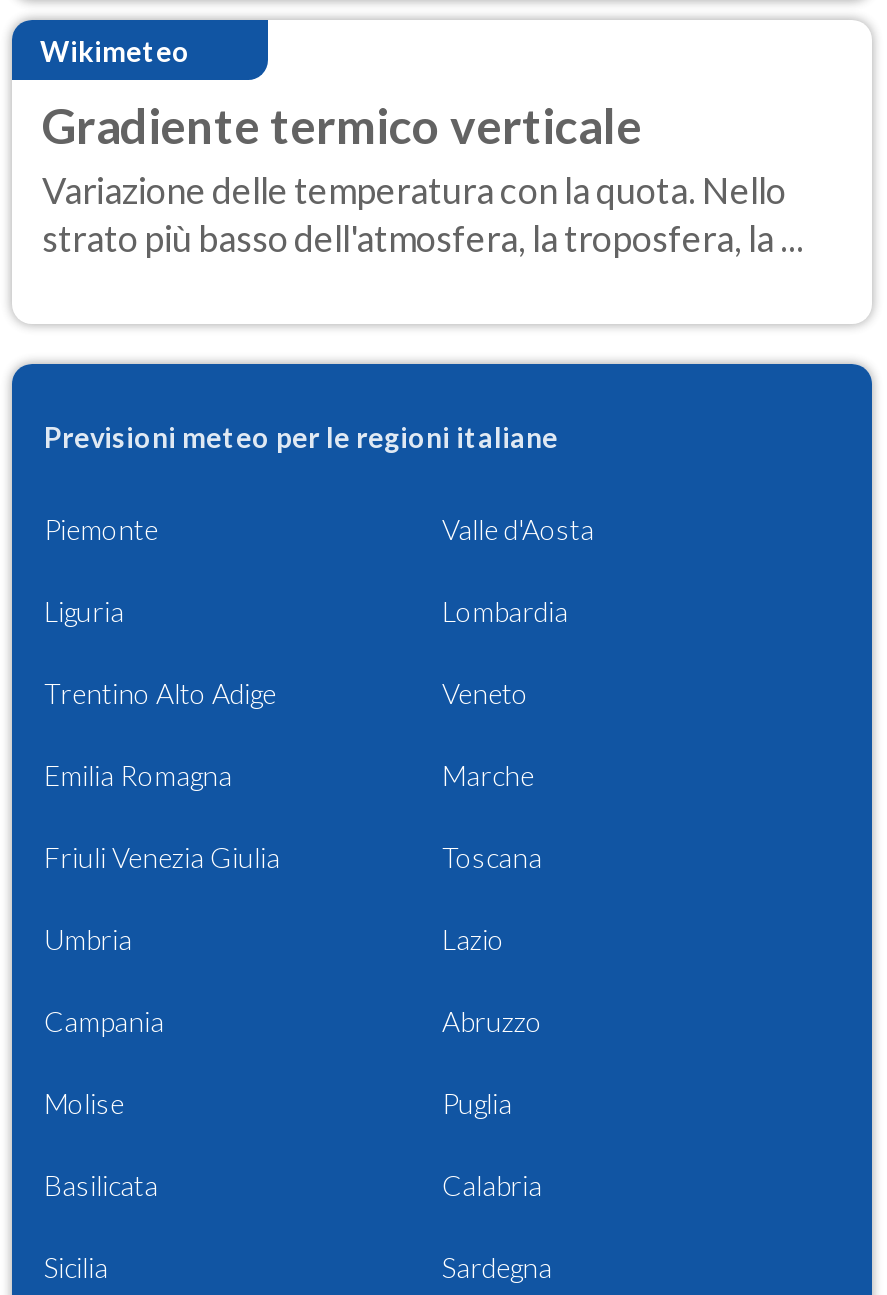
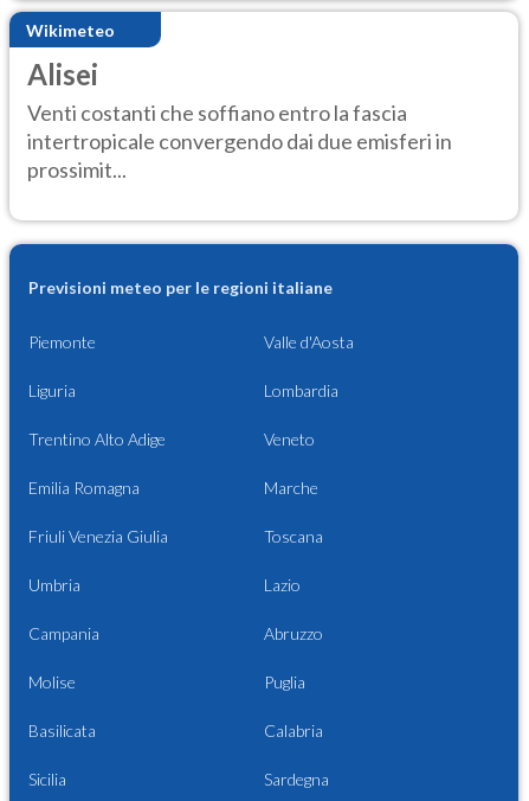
[42,97,804,260] Gradiente termico verticale | Variazione delle temperatura con la quota. Nello | strato più basso dell'atmosfera, la troposfera, la ... -> [27,57,452,182] Alisei | Venti costanti che soffiano entro la fascia | intertropicale convergendo dai due emisferi in | prossimit...

